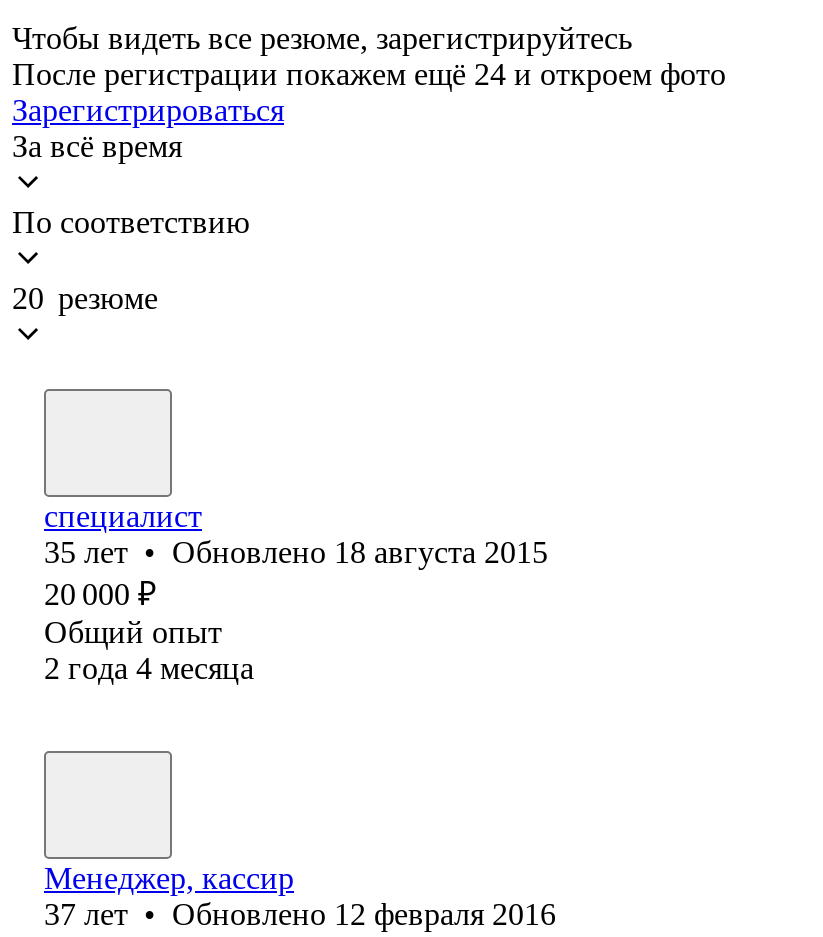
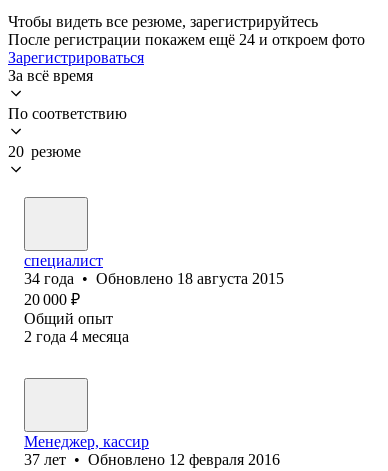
[44,535,548,569] 35 лет • Обновлено 18 августа 2015 -> [24,270,284,287] 34 года • Обновлено 18 августа 2015

